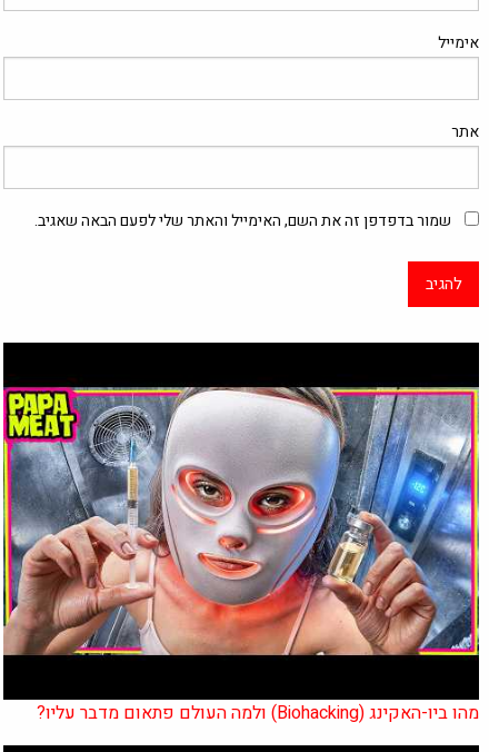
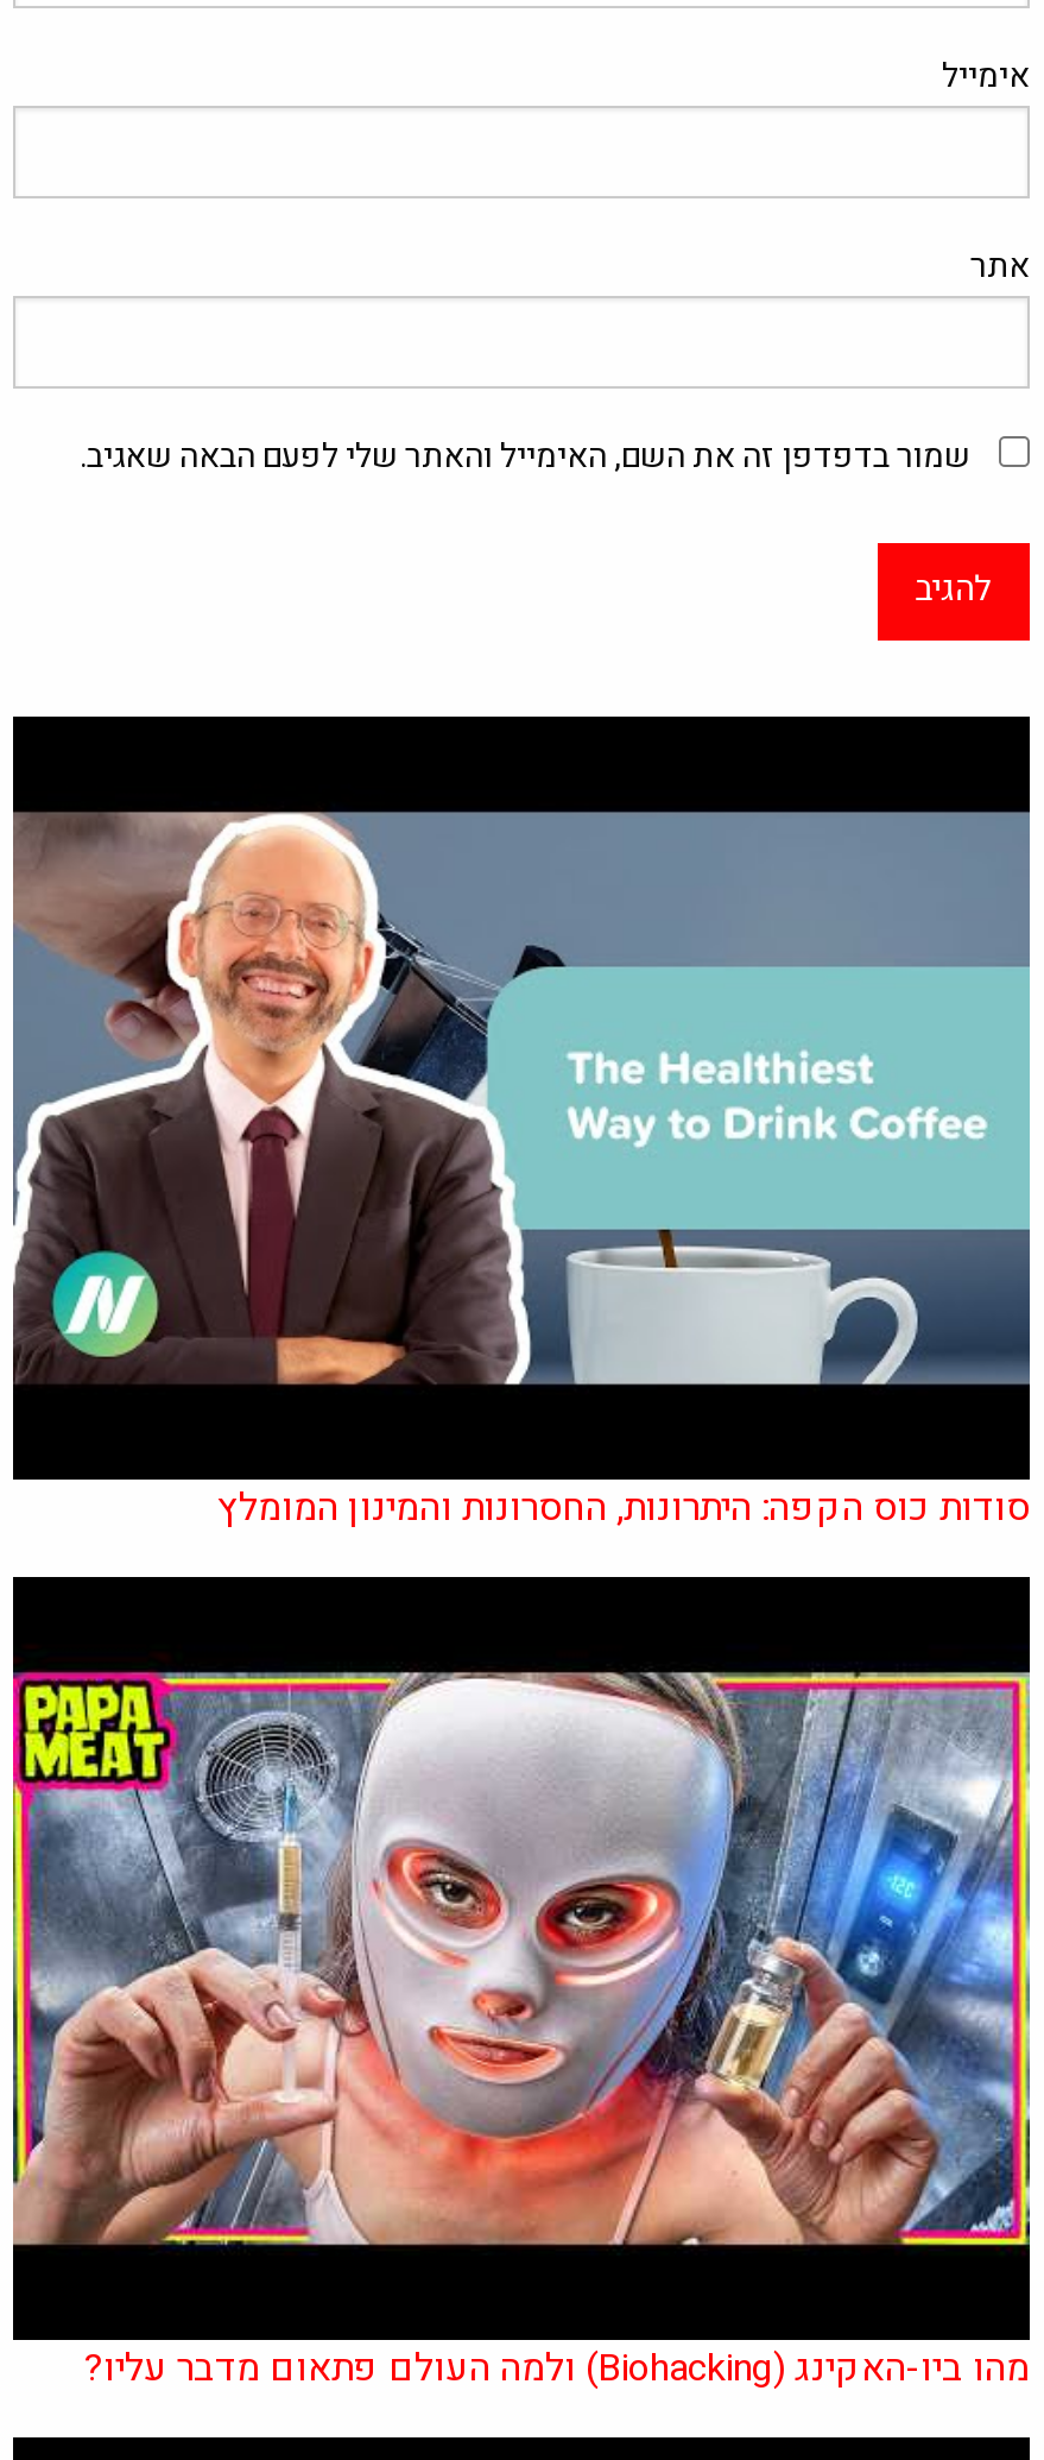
none -> [11,810,1030,1535] [image] | סודות כוס הקפה: היתרונות, החסרונות והמינון המומלץ

